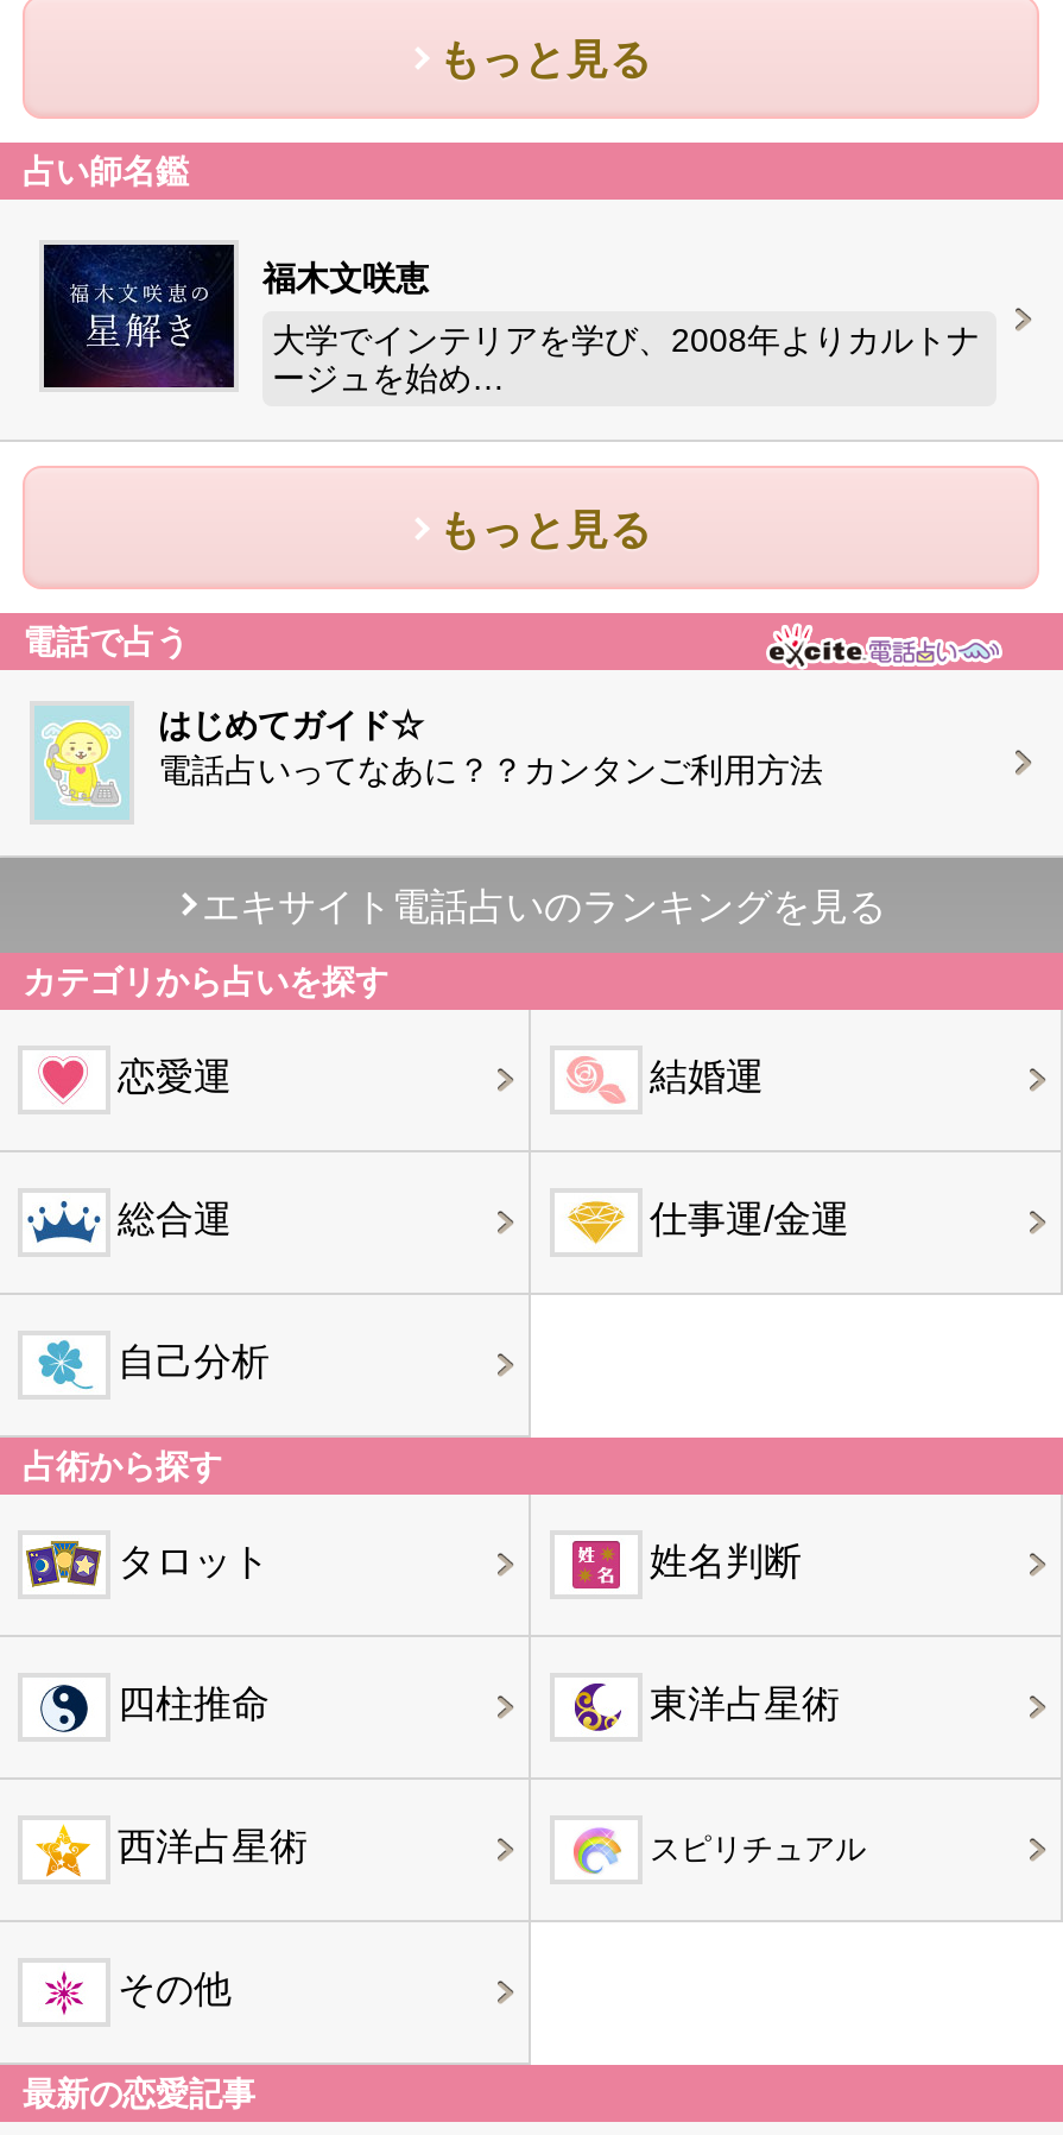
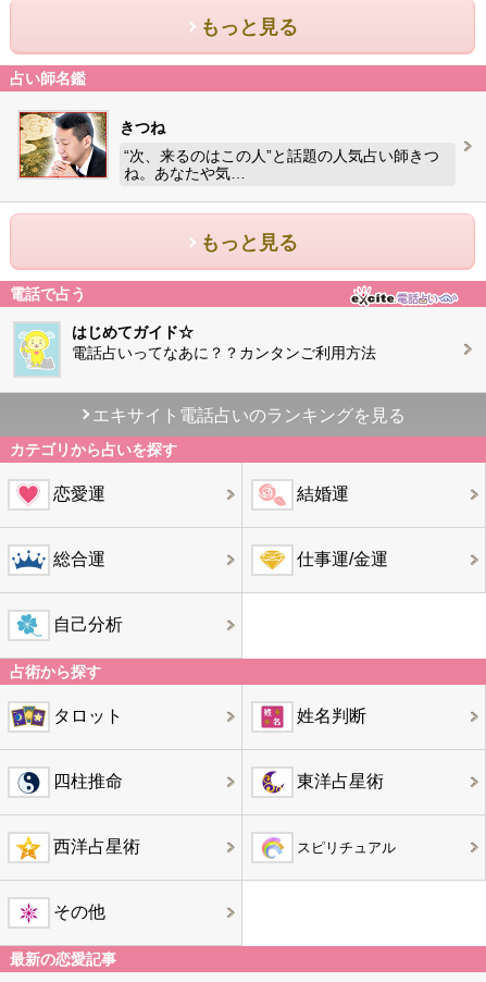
[42,242,429,390] [image] | 福木文咲恵 -> [18,111,165,179] [image] | きつね
[272,321,980,397] 大学でインテリアを学び、2008年よりカルトナ | ージュを始め… -> [124,147,439,182] “次、来るのはこの人”と話題の人気占い師きつ | ね。あなたや気…

